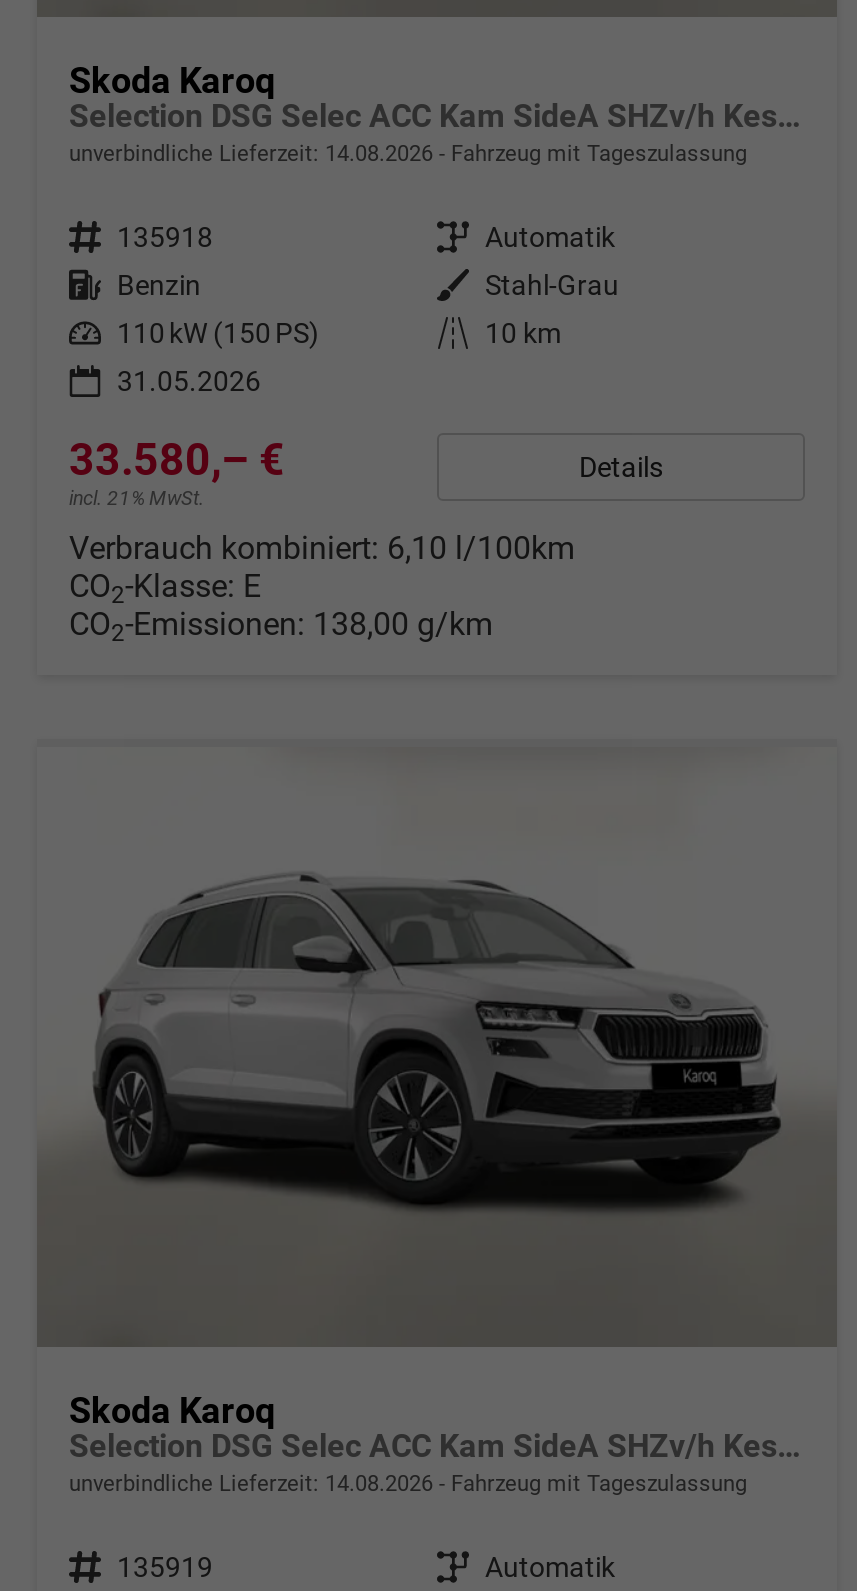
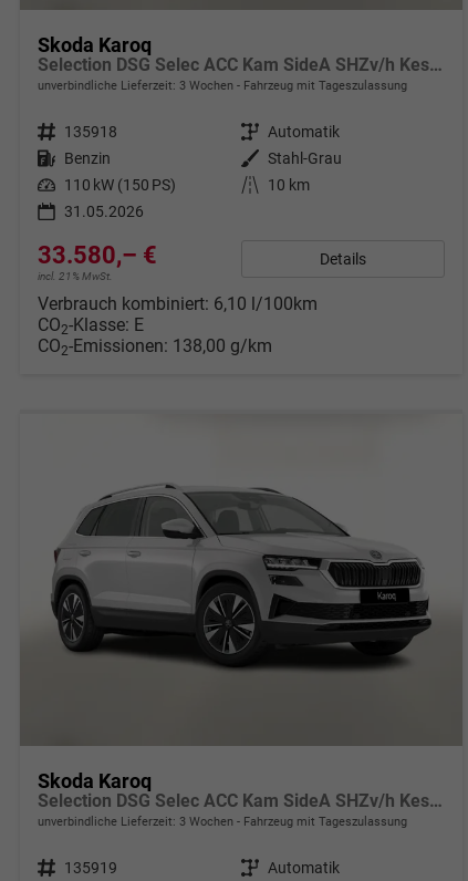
[69,140,747,166] unverbindliche Lieferzeit: 14.08.2026 Fahrzeug mit Tageszulassung -> [38,78,407,93] unverbindliche Lieferzeit: 3 Wochen Fahrzeug mit Tageszulassung
[69,1470,747,1496] unverbindliche Lieferzeit: 14.08.2026 Fahrzeug mit Tageszulassung -> [38,814,407,829] unverbindliche Lieferzeit: 3 Wochen Fahrzeug mit Tageszulassung

